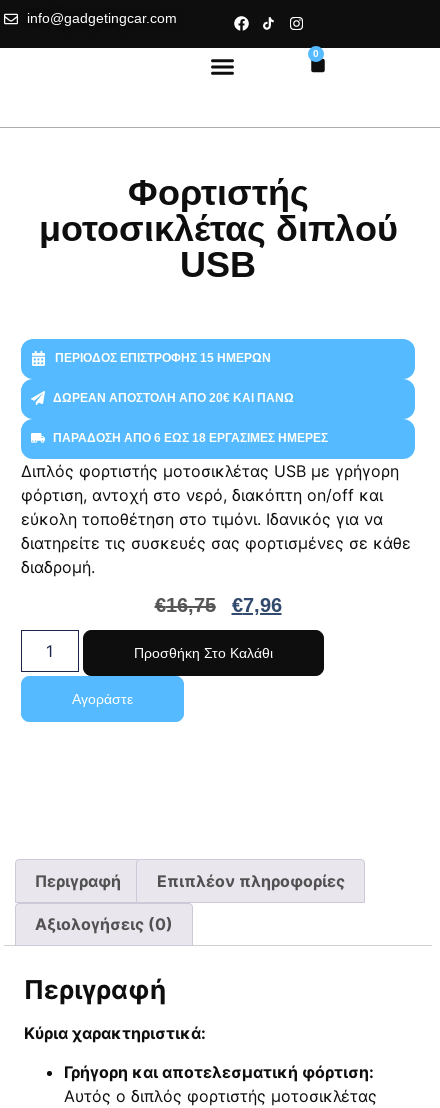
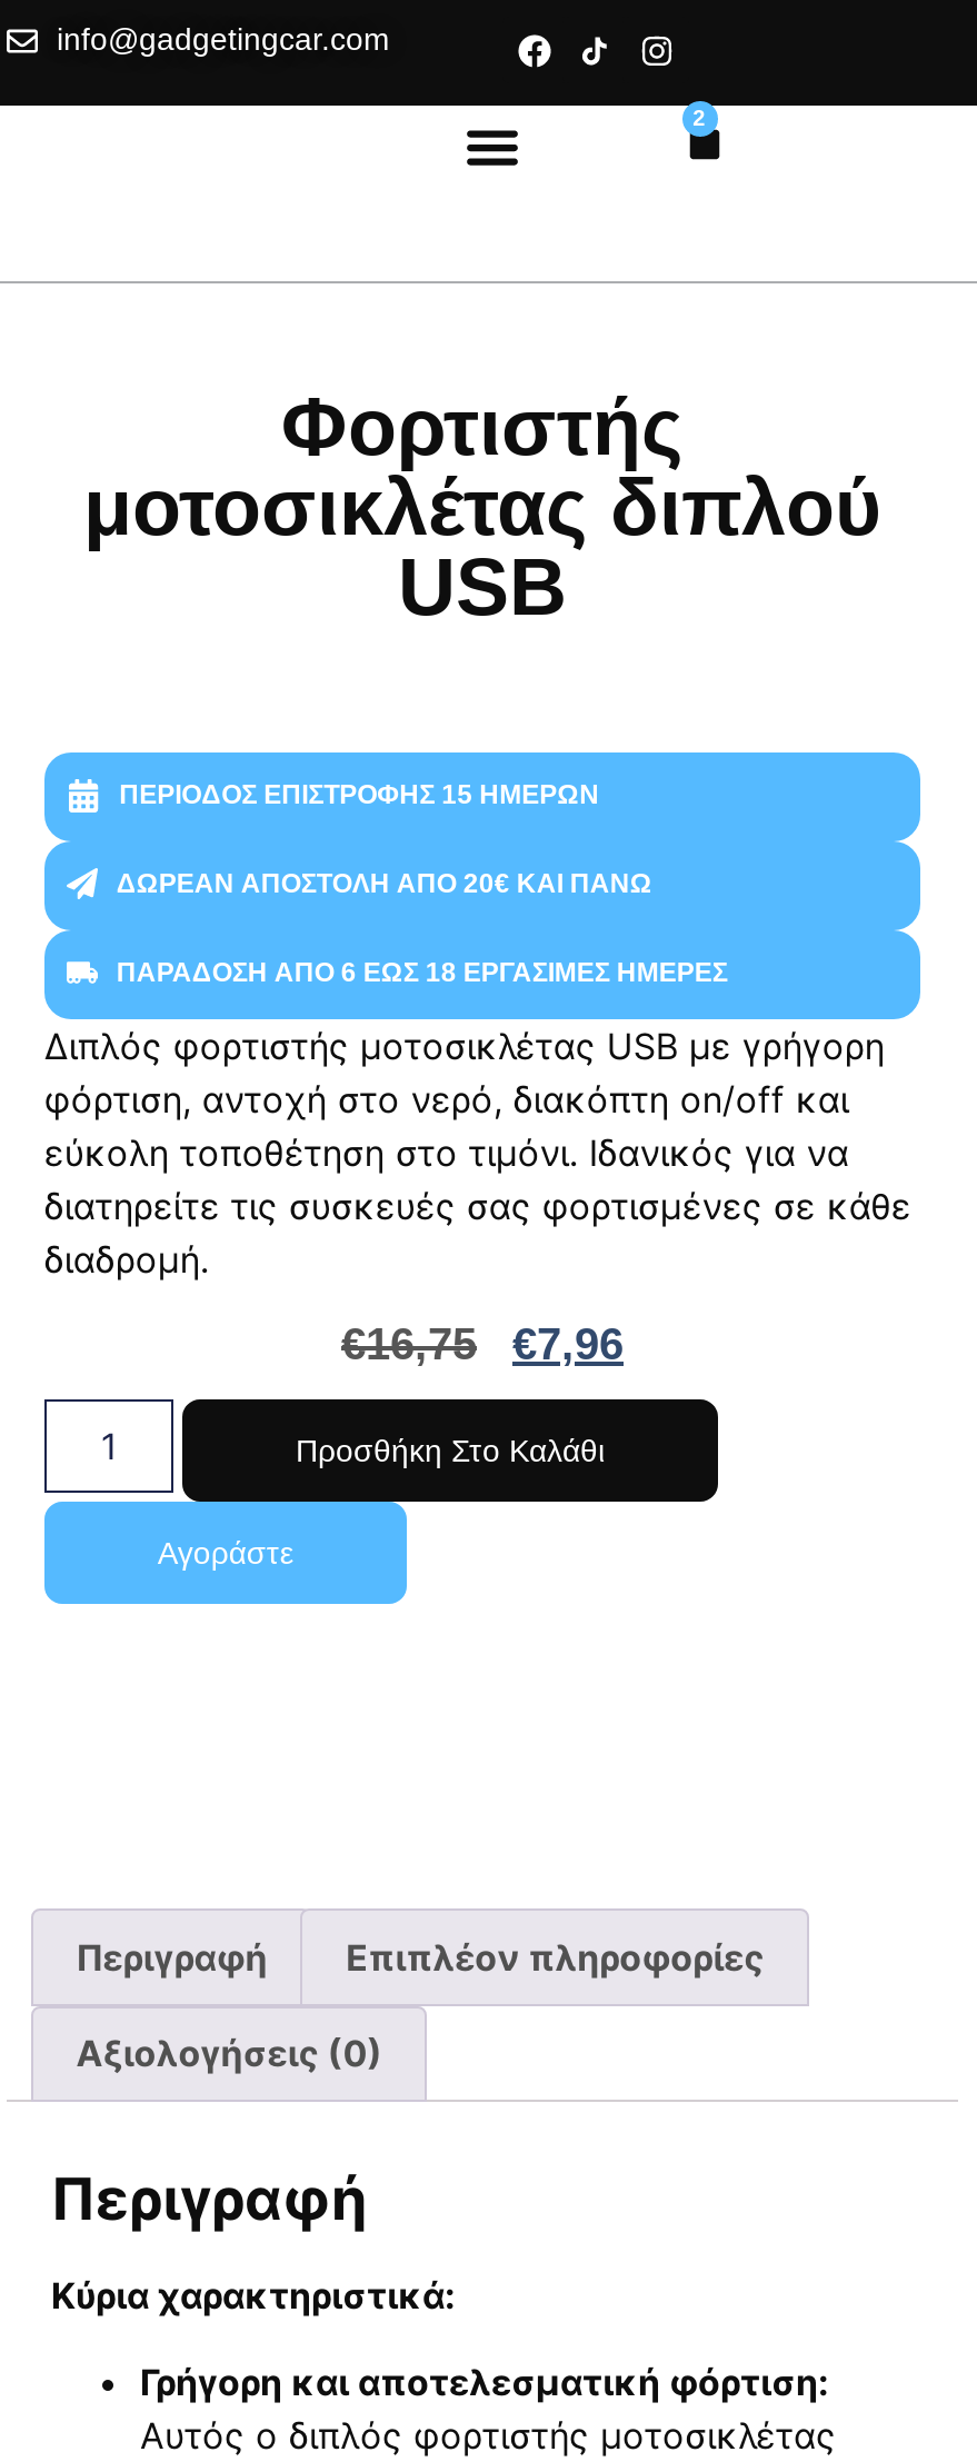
[313,48,319,59] 0 -> [693,106,706,130] 2

